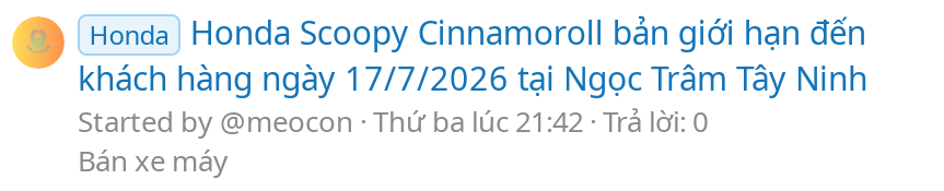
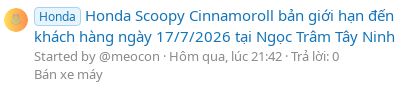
[78,102,708,141] Started by @meocon Thứ ba lúc 21:42 Trả lời: 0 -> [34,47,339,65] Started by @meocon Hôm qua, lúc 21:42 Trả lời: 0

